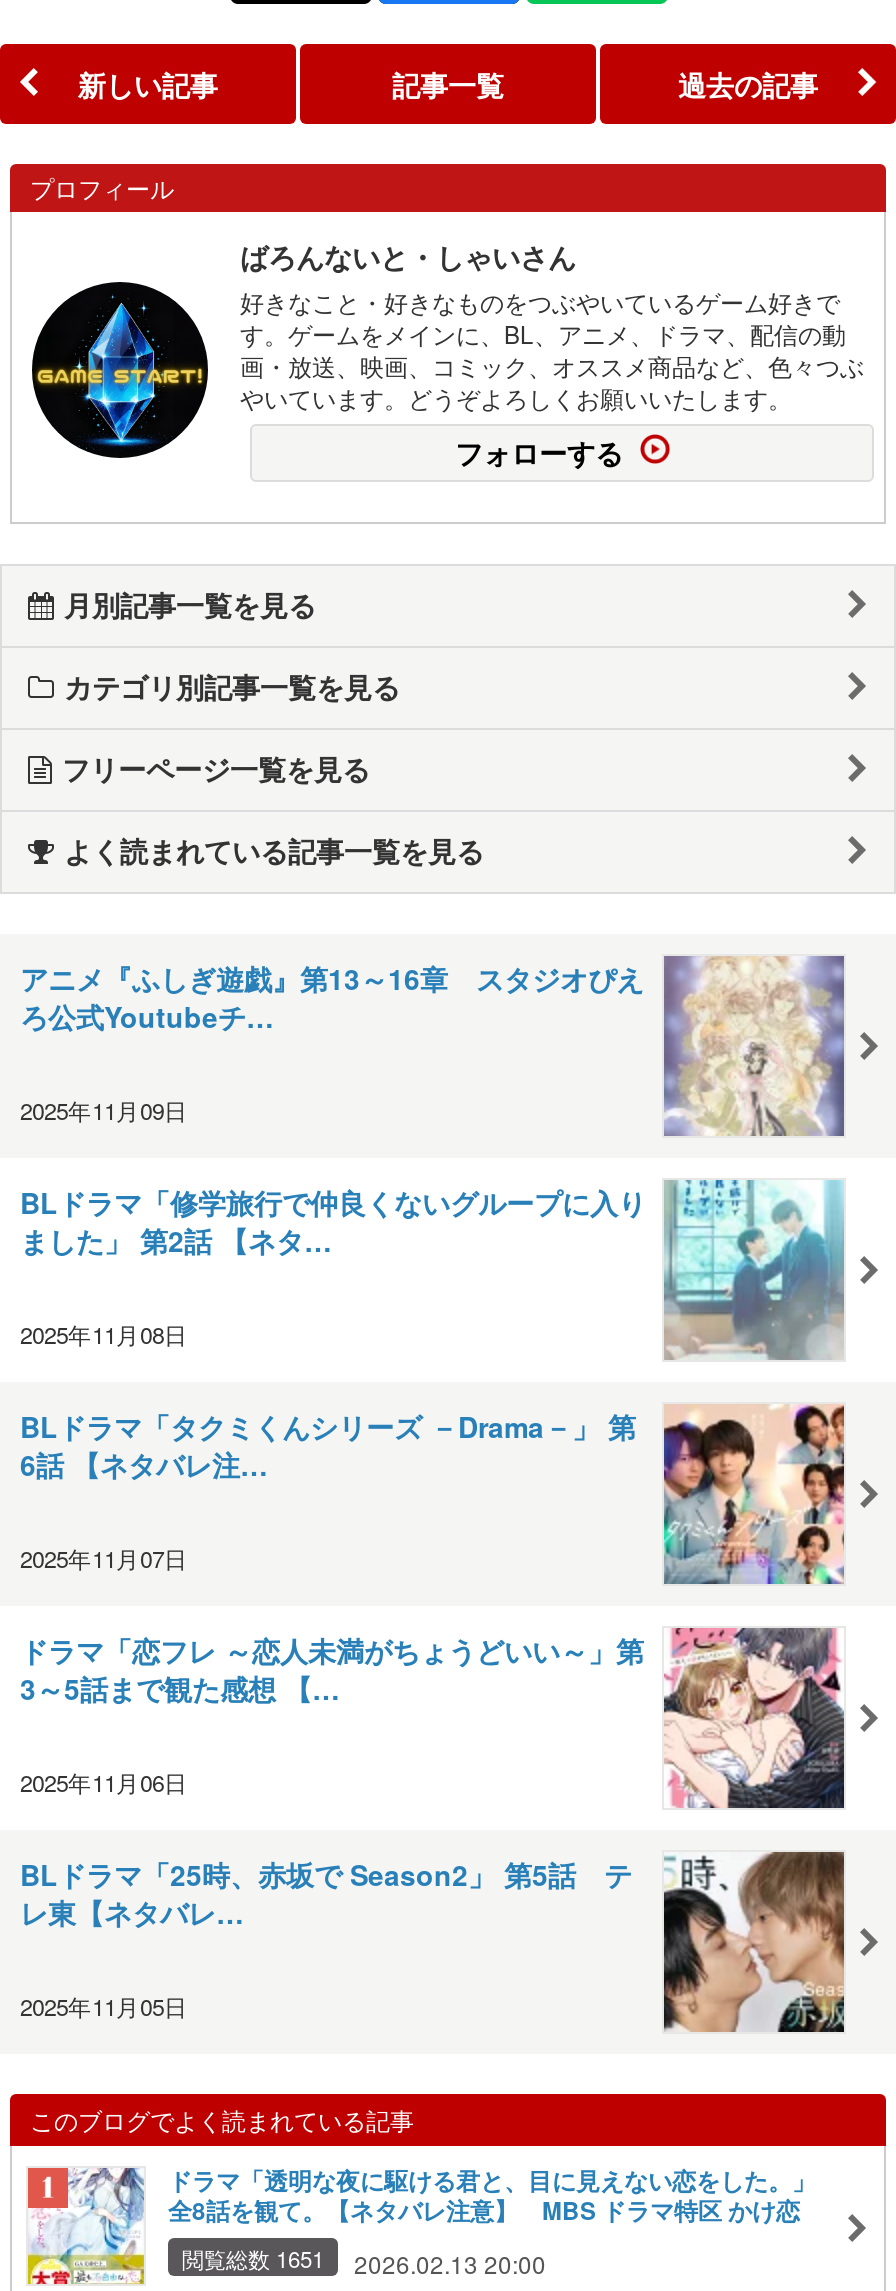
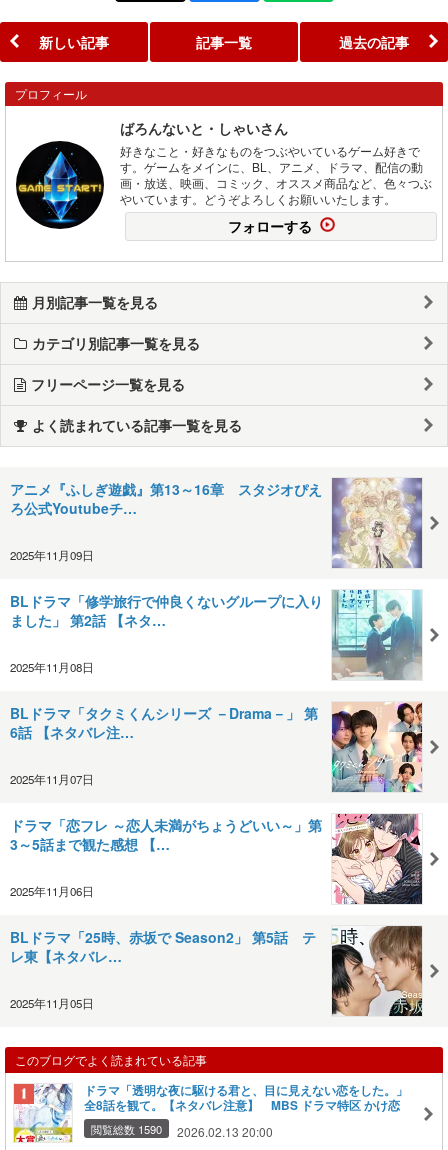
[182,2241,546,2279] 閲覧総数 1651 2026.02.13 20:00 -> [91,1120,273,1139] 閲覧総数 1590 2026.02.13 20:00

